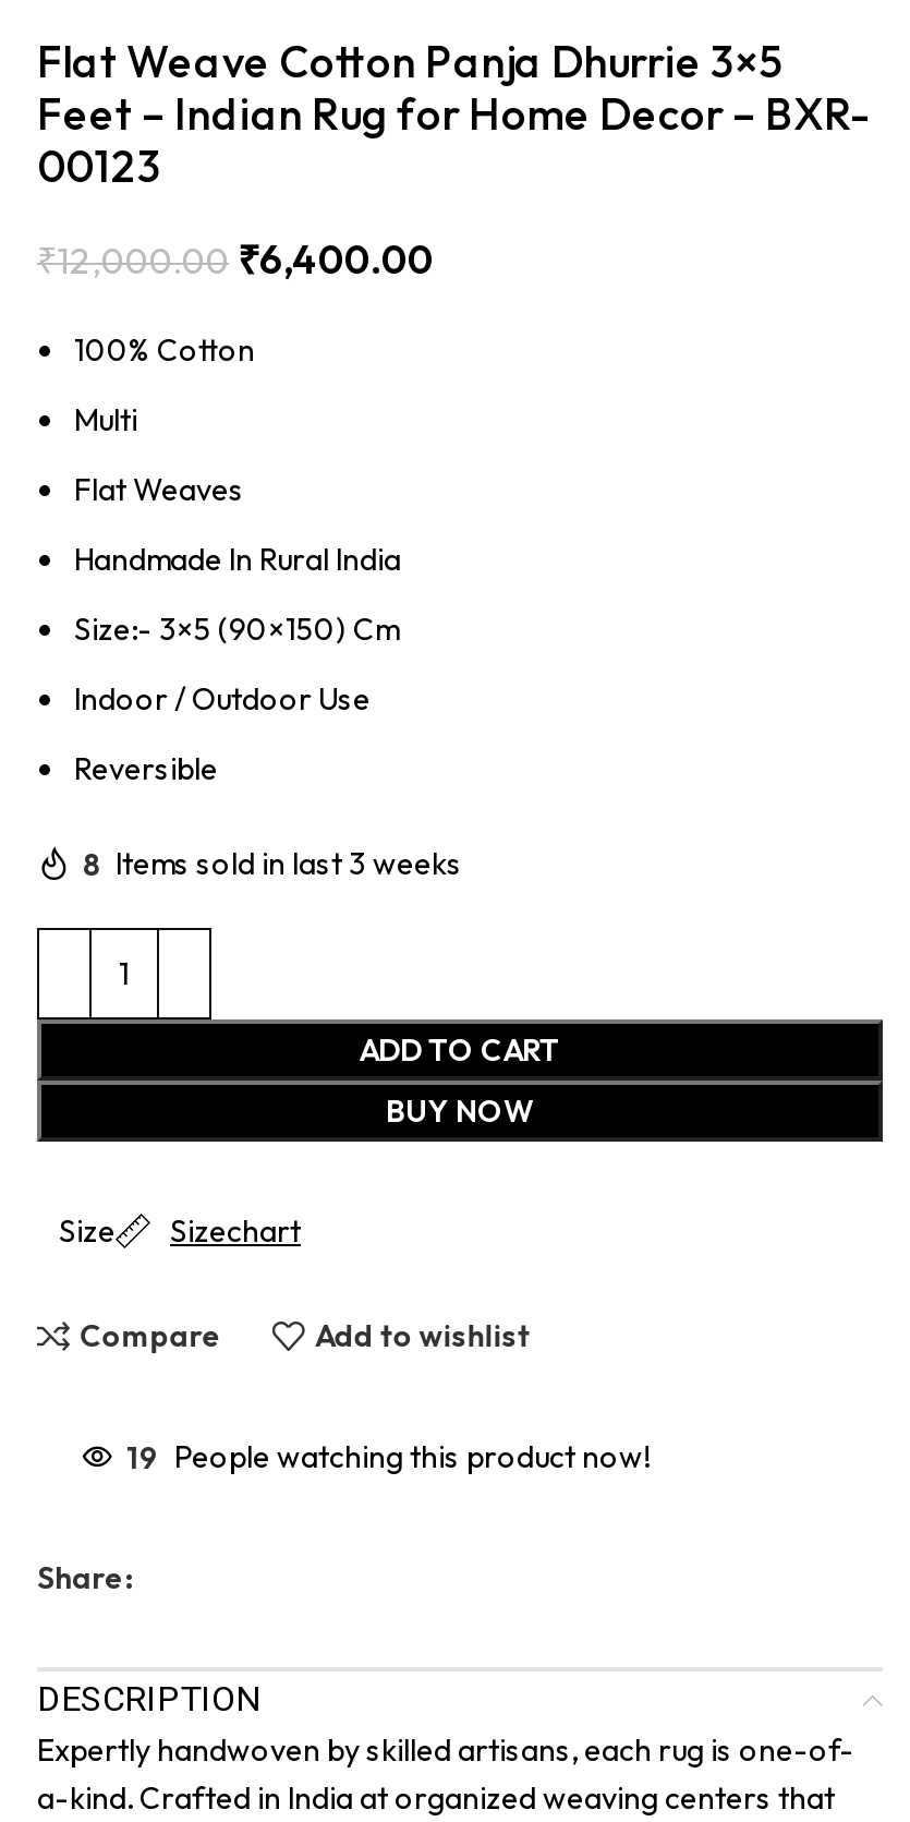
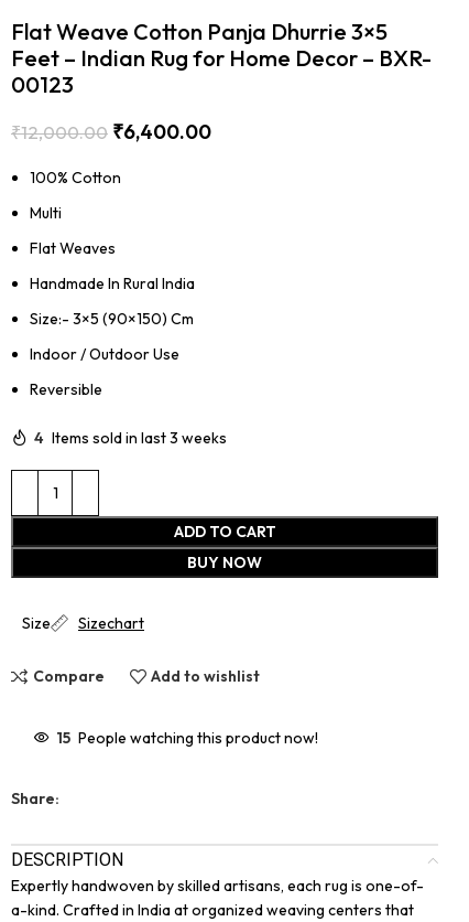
[83,844,462,884] 8 Items sold in last 3 weeks -> [34,428,227,447] 4 Items sold in last 3 weeks
[126,1438,650,1477] 19 People watching this product now! -> [56,728,318,747] 15 People watching this product now!

